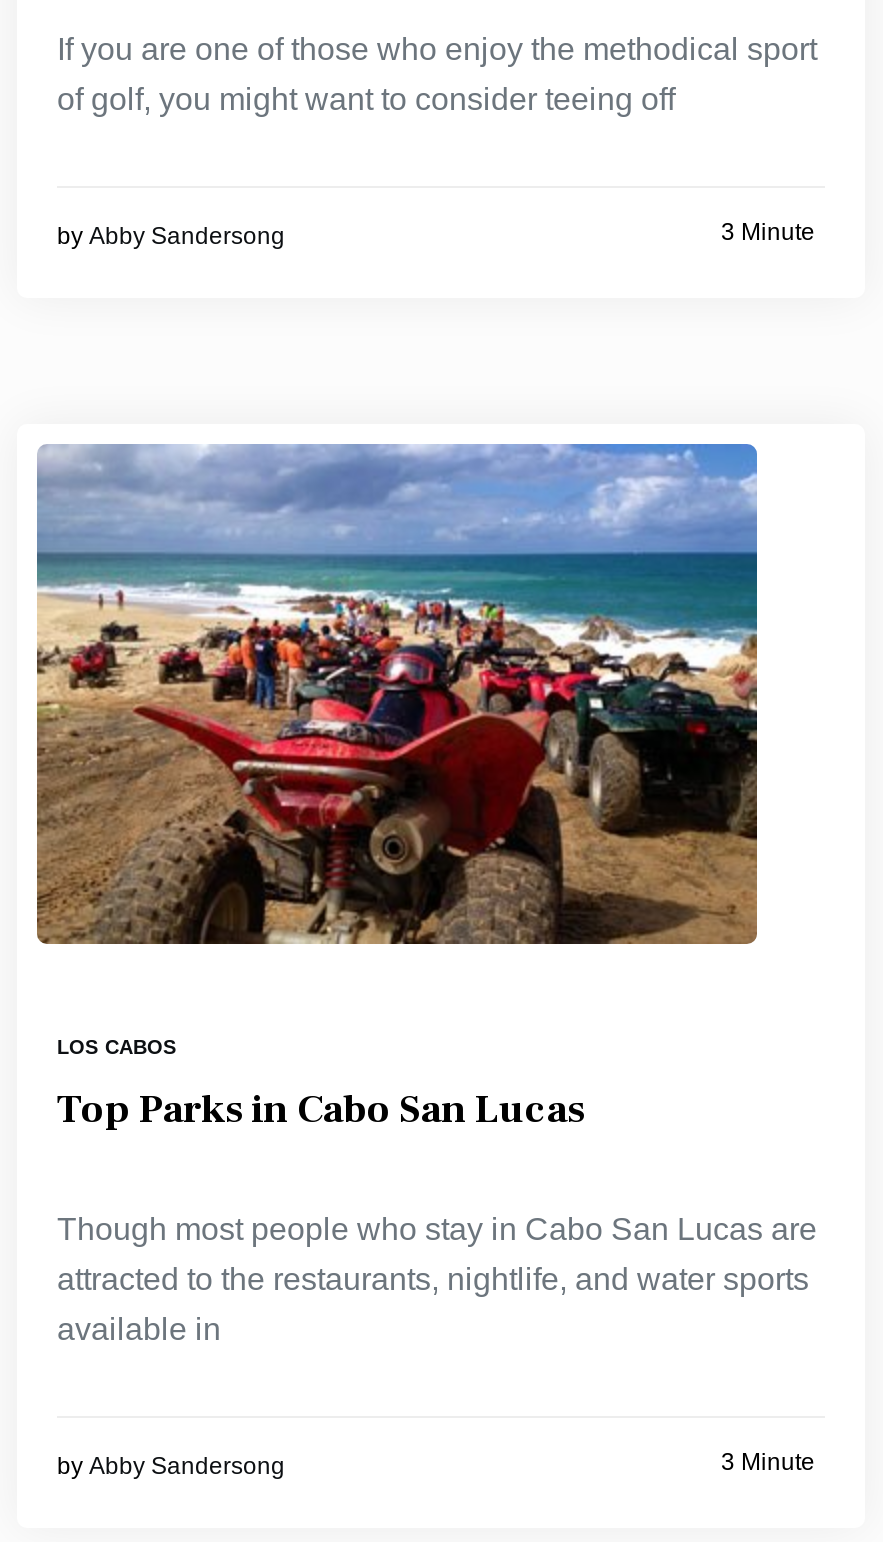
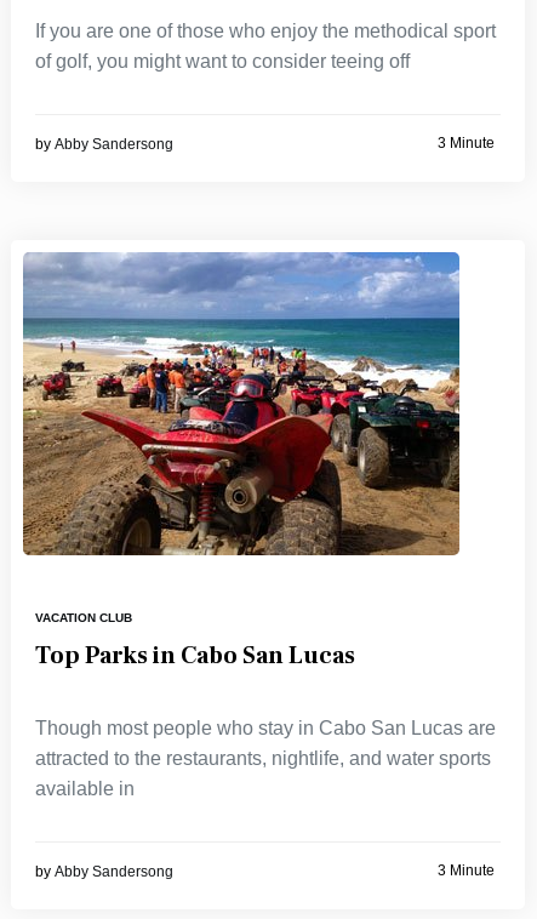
[57,1036,177,1058] LOS CABOS -> [35,611,132,625] VACATION CLUB

